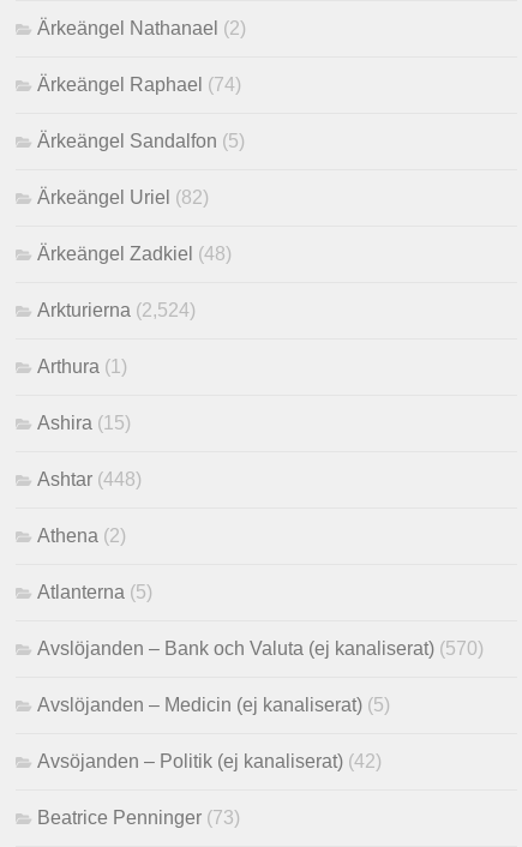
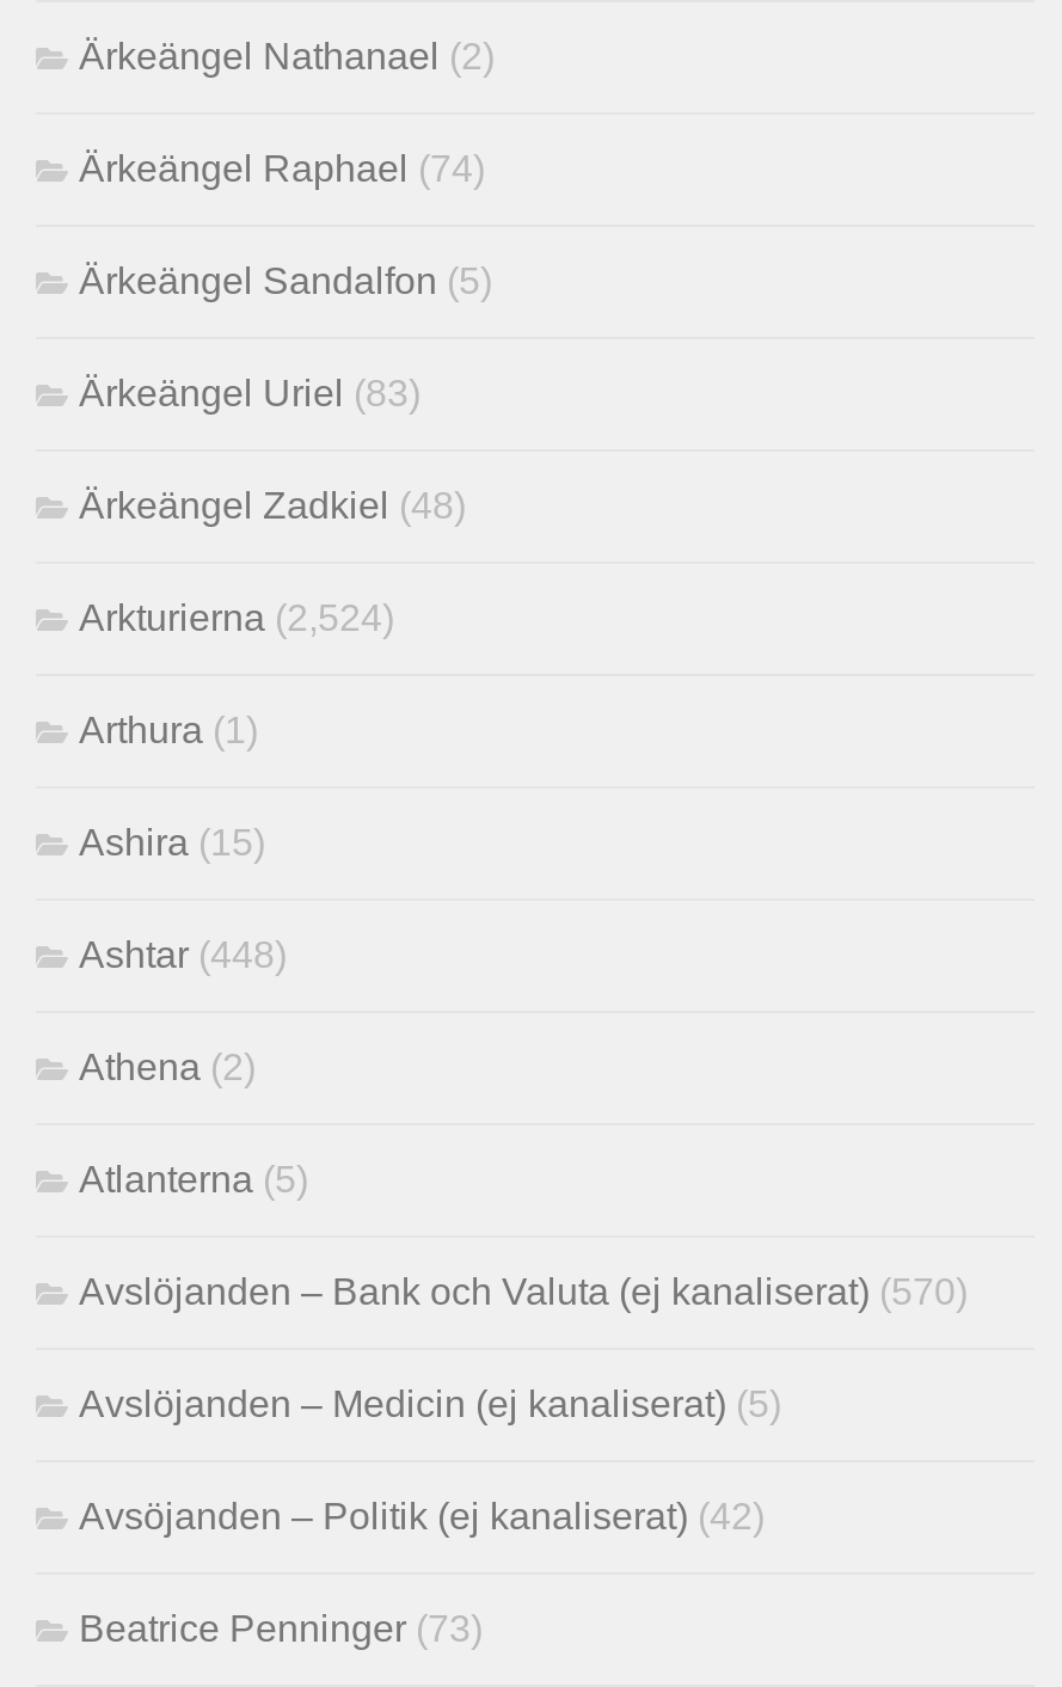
[37,187,209,207] Ärkeängel Uriel (82) -> [79,372,420,413] Ärkeängel Uriel (83)

